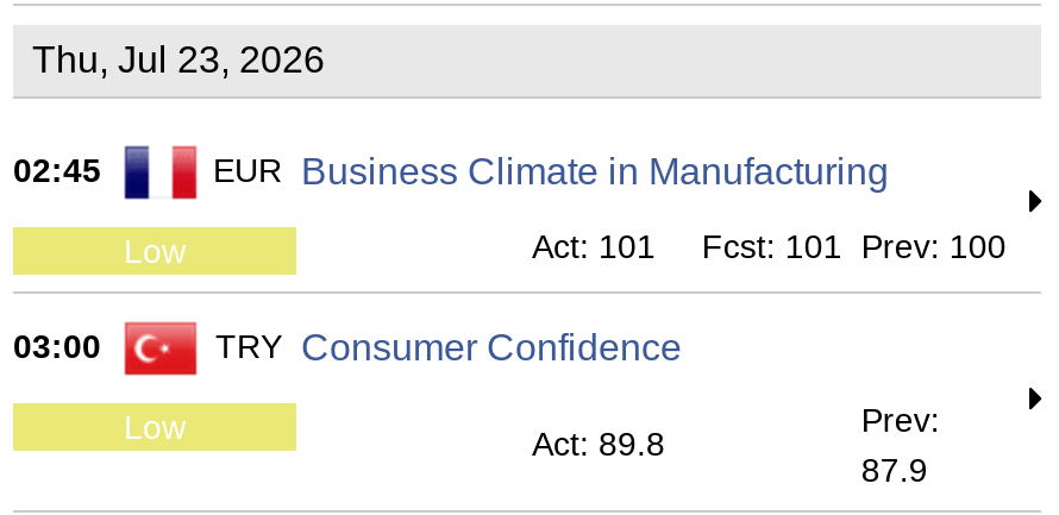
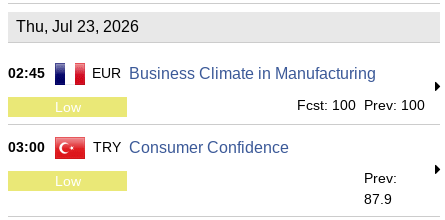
[532,227,1006,265] Act: 101 | Fcst: 101 Prev: 100 -> [297,97,425,113] Fcst: 100 Prev: 100
[532,425,665,463] Act: 89.8 -> none

